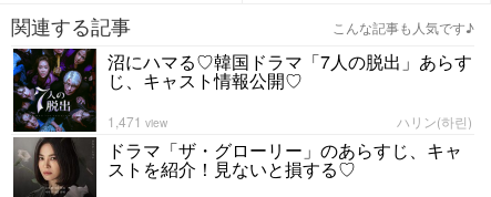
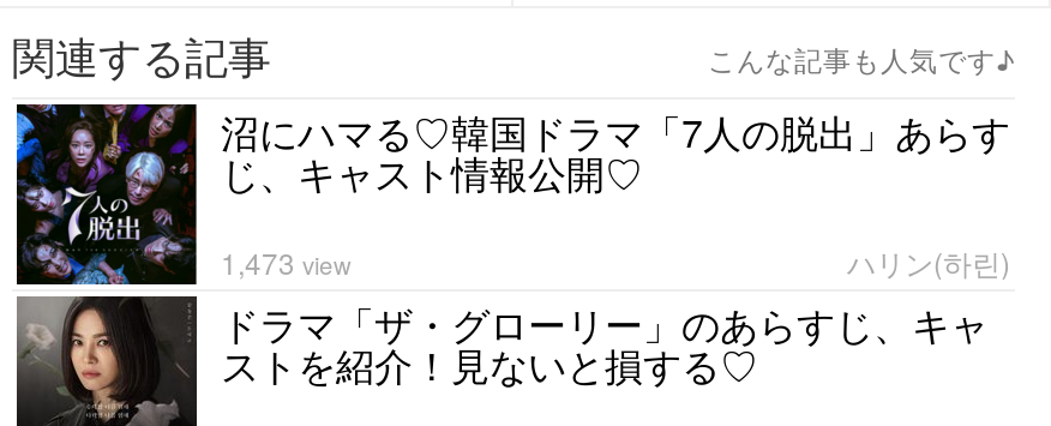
[108,112,167,131] 1,471 view -> [221,241,350,282] 1,473 view

